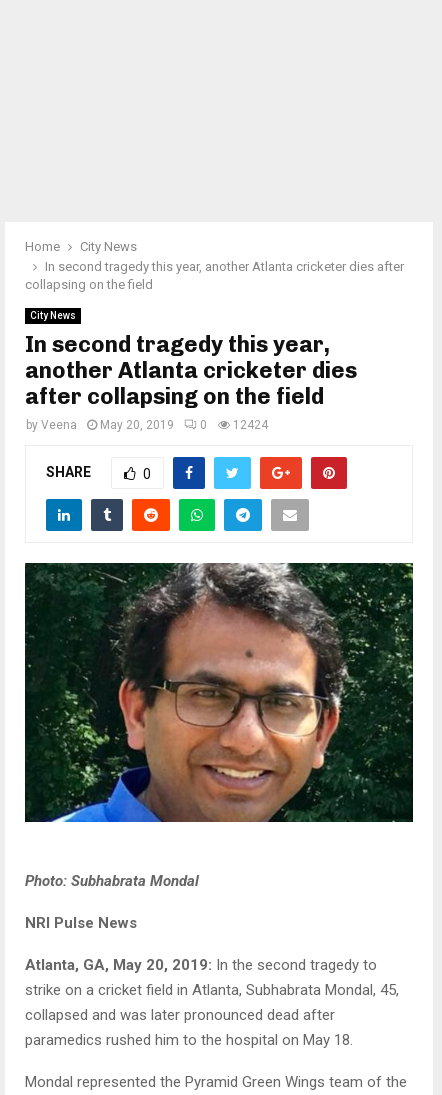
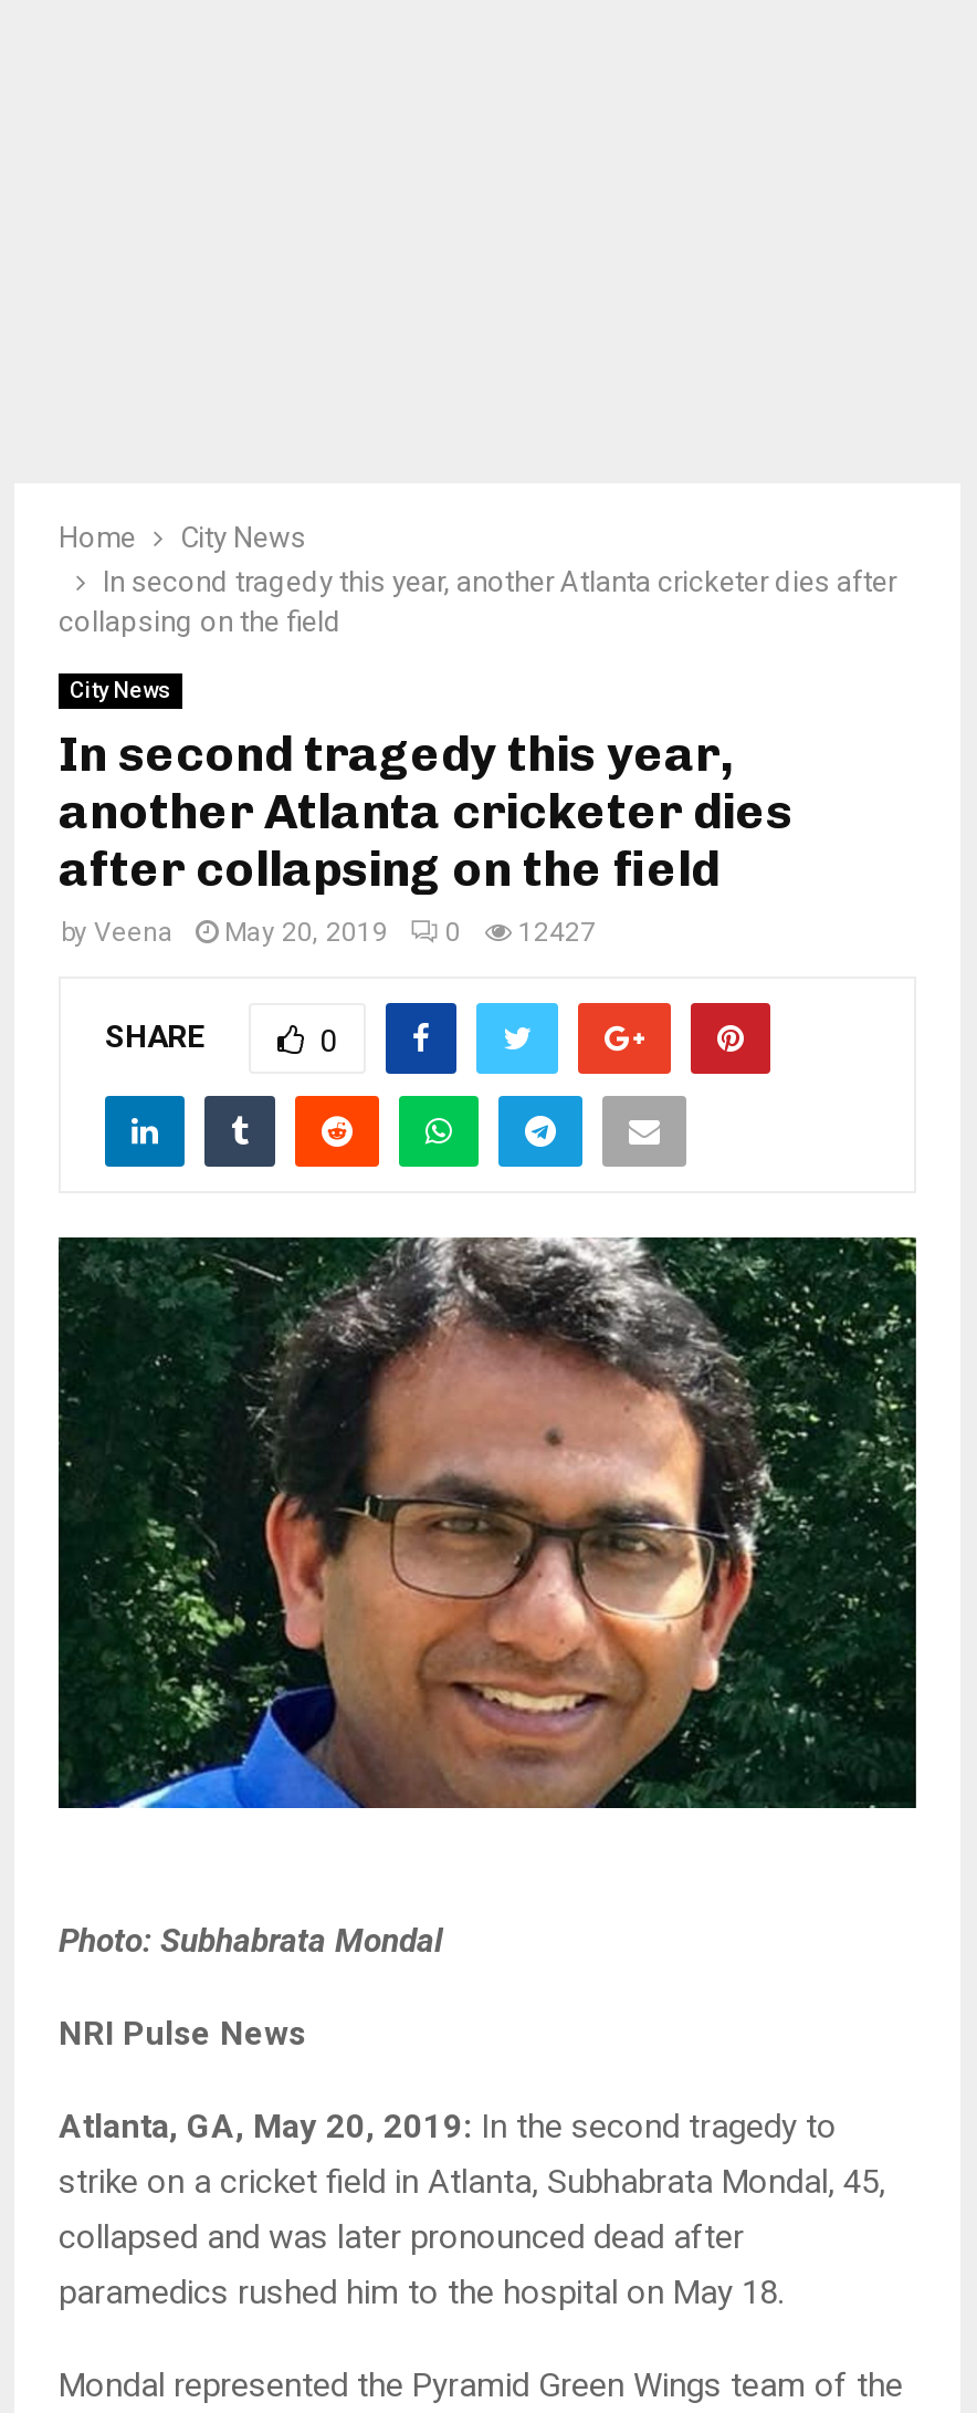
[26,418,268,432] by Veena May 20, 2019 0 12424 -> [61,917,596,948] by Veena May 20, 2019 0 12427

